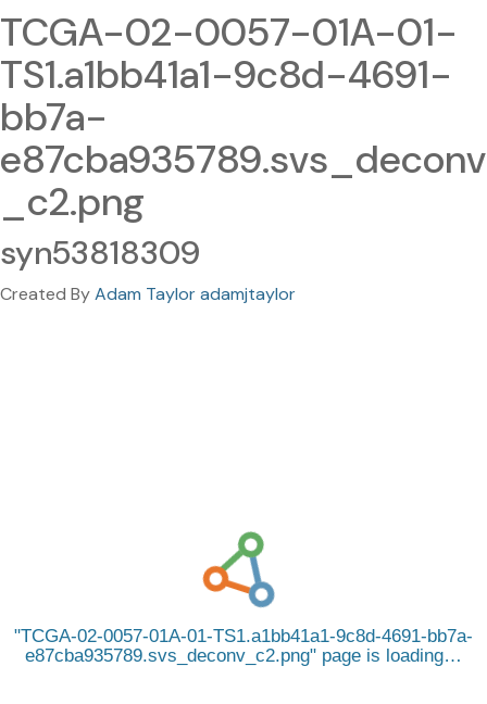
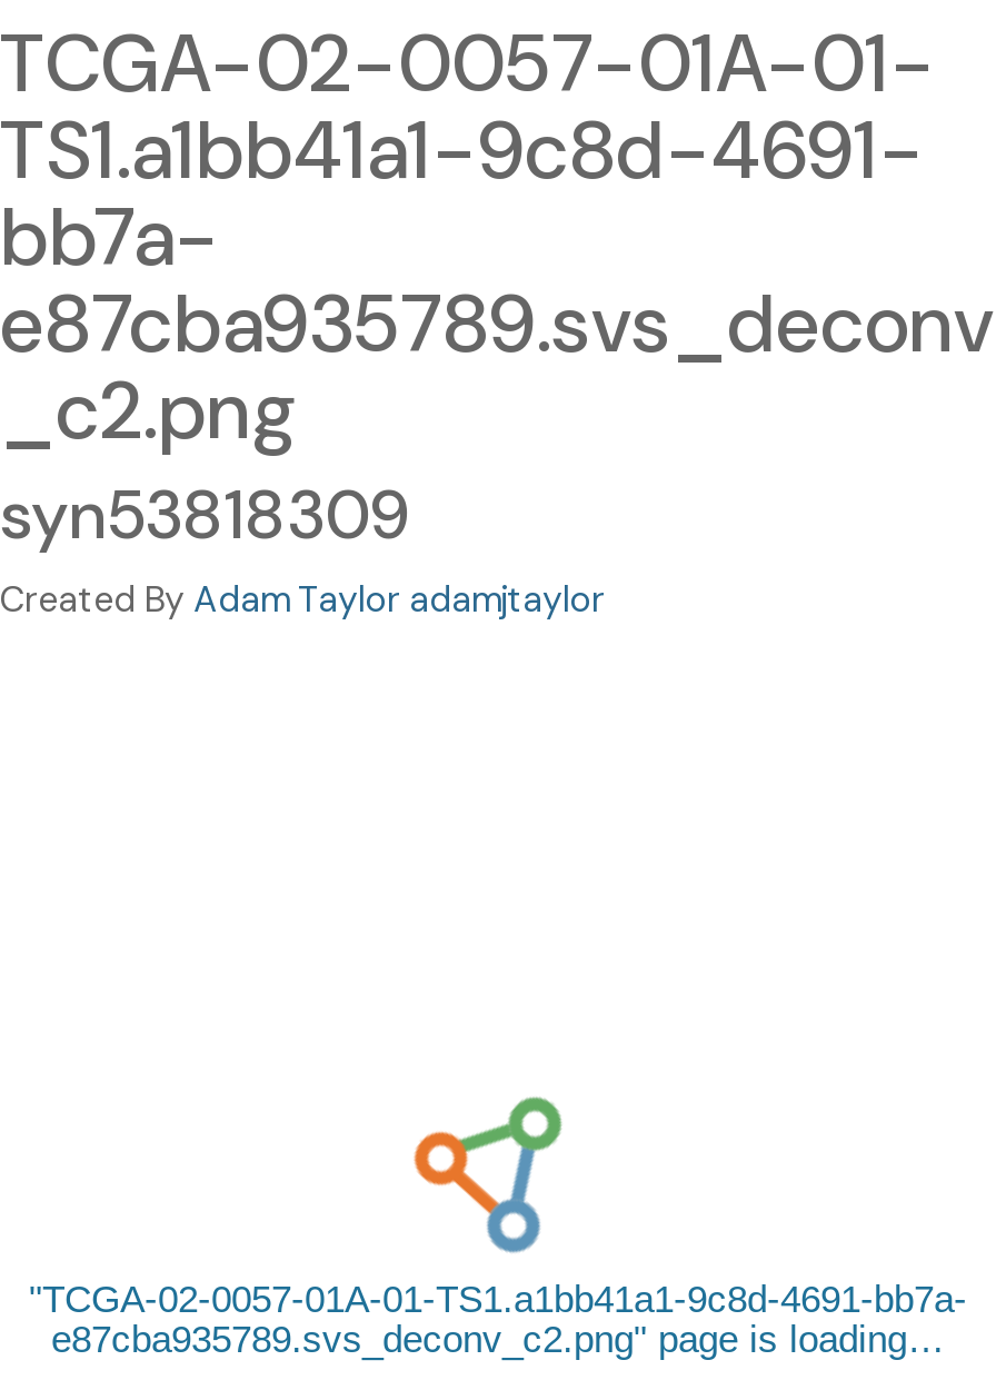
[201,530,276,613] [image] -> [411,1085,565,1254] [image]

